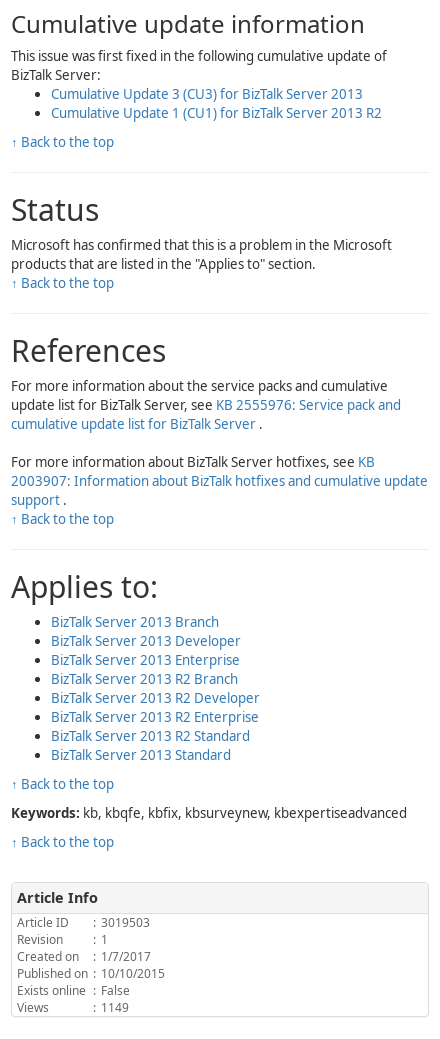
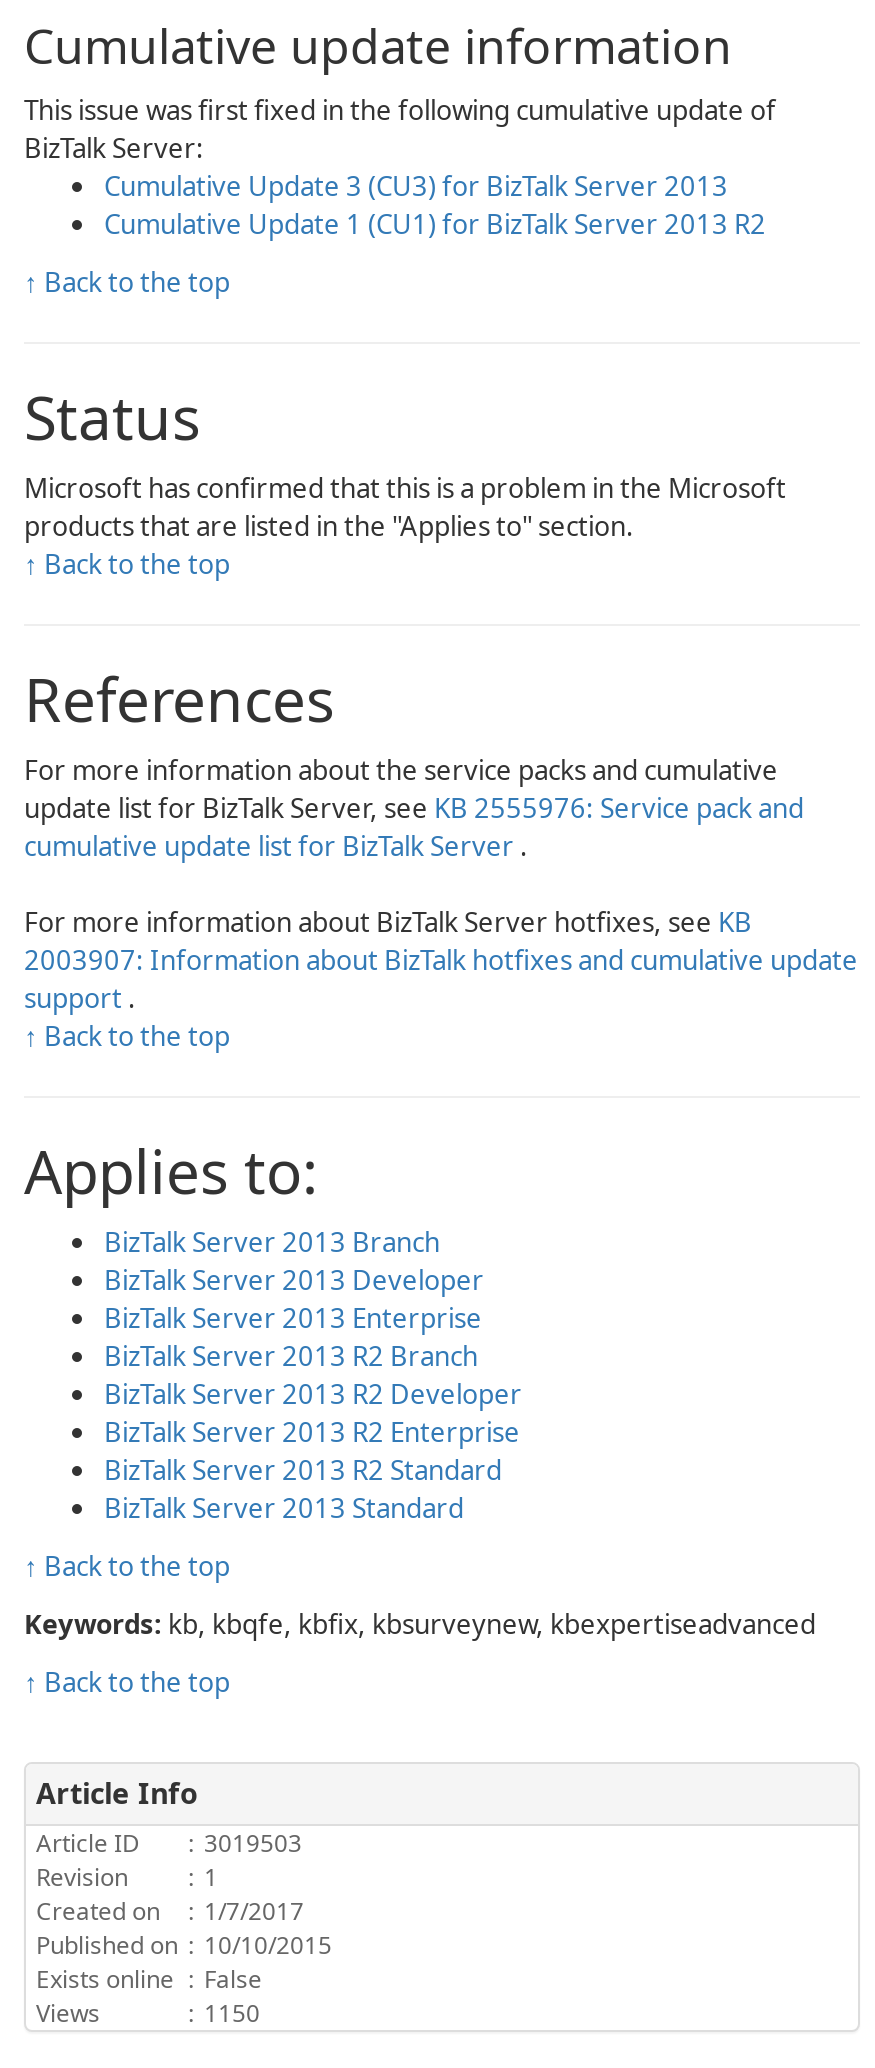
[93,999,129,1016] : 1149 -> [188,1996,260,2030] : 1150

